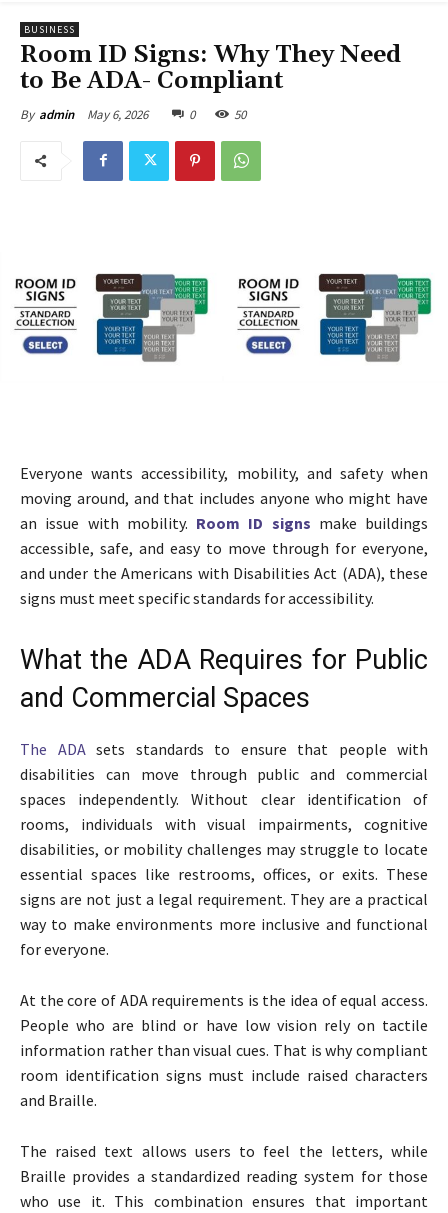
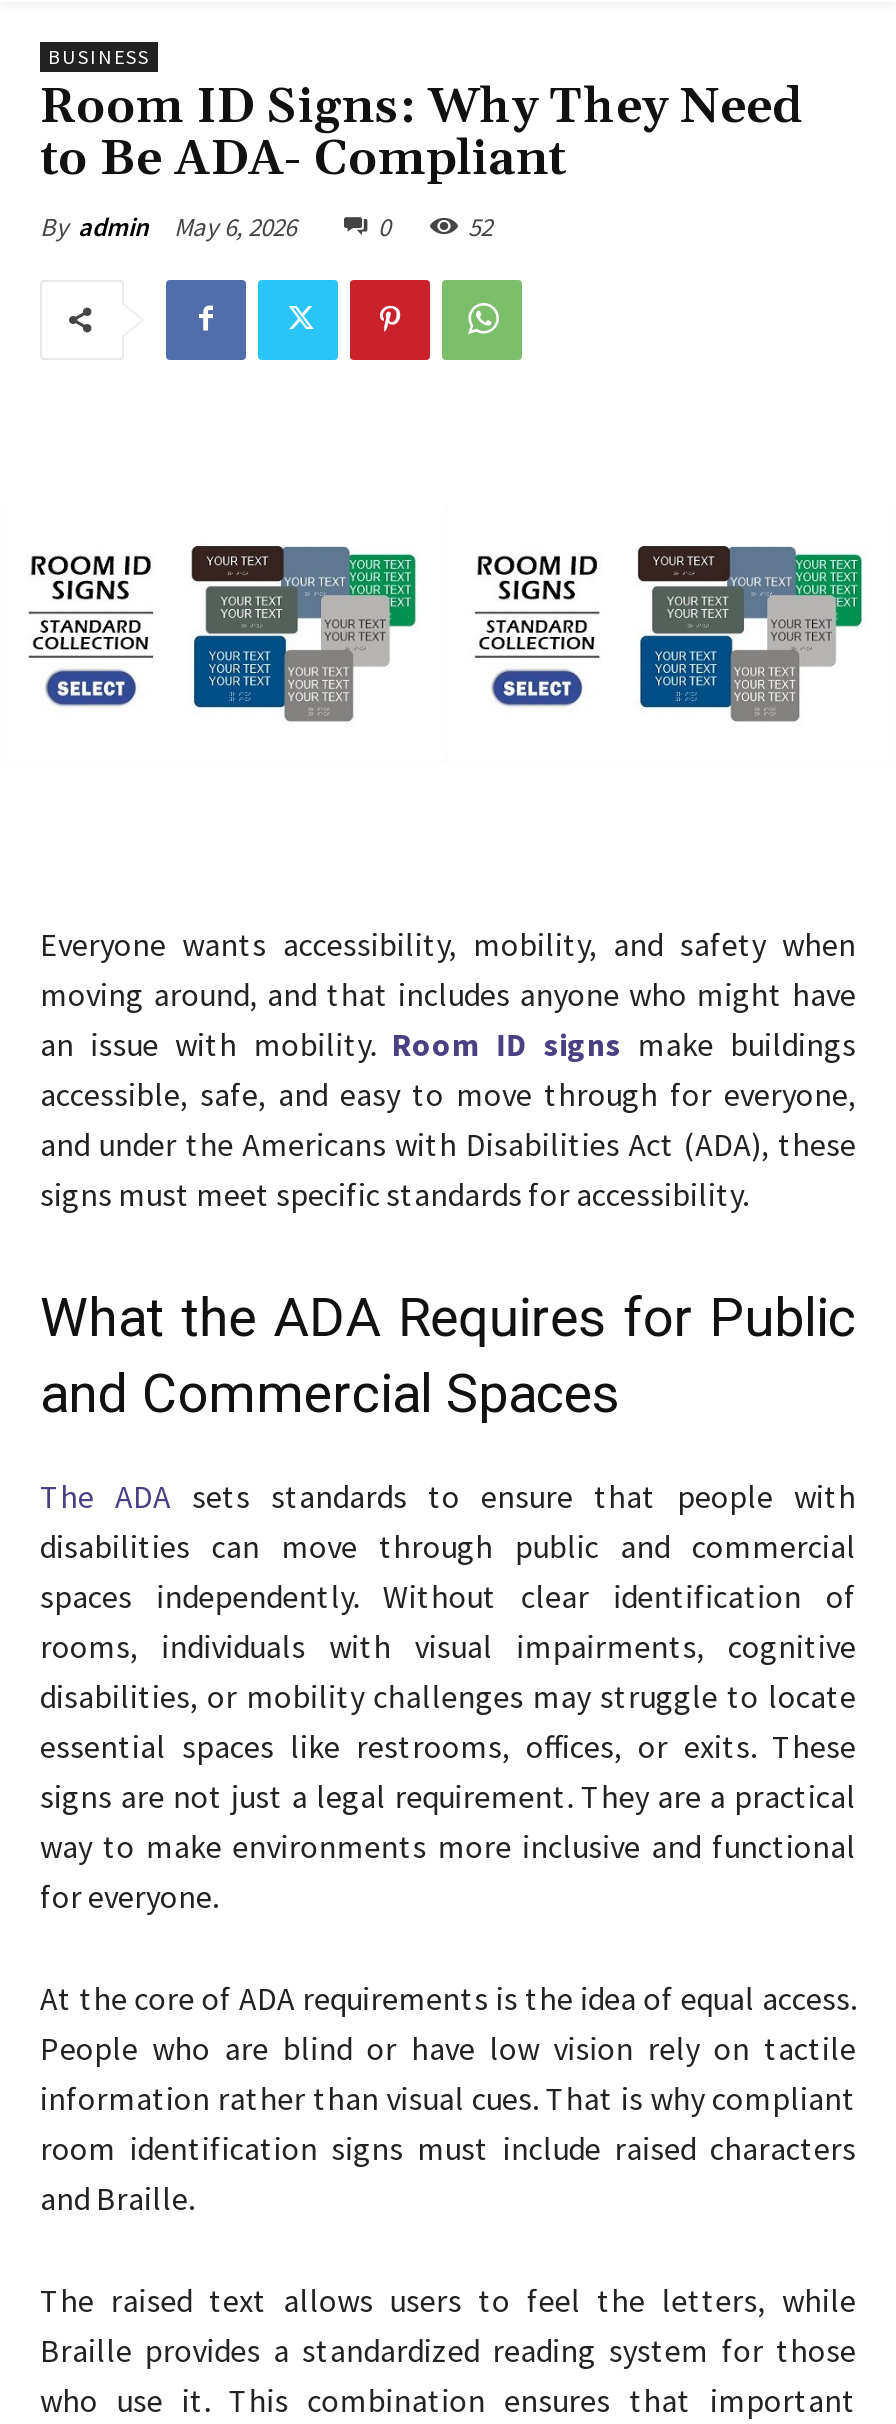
[234,105,246,122] 50 -> [468,209,492,243] 52

